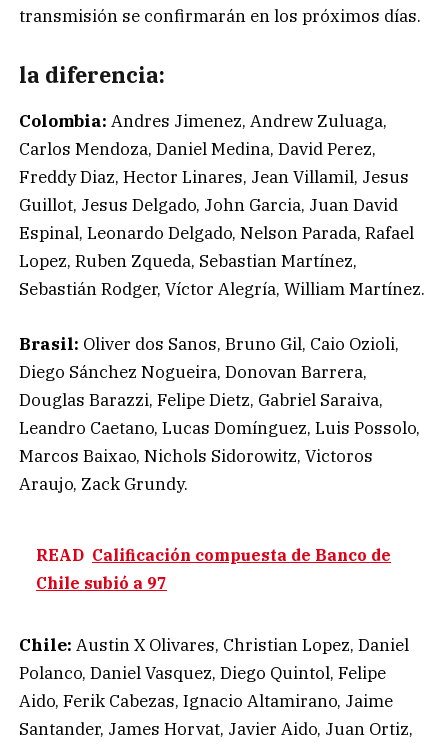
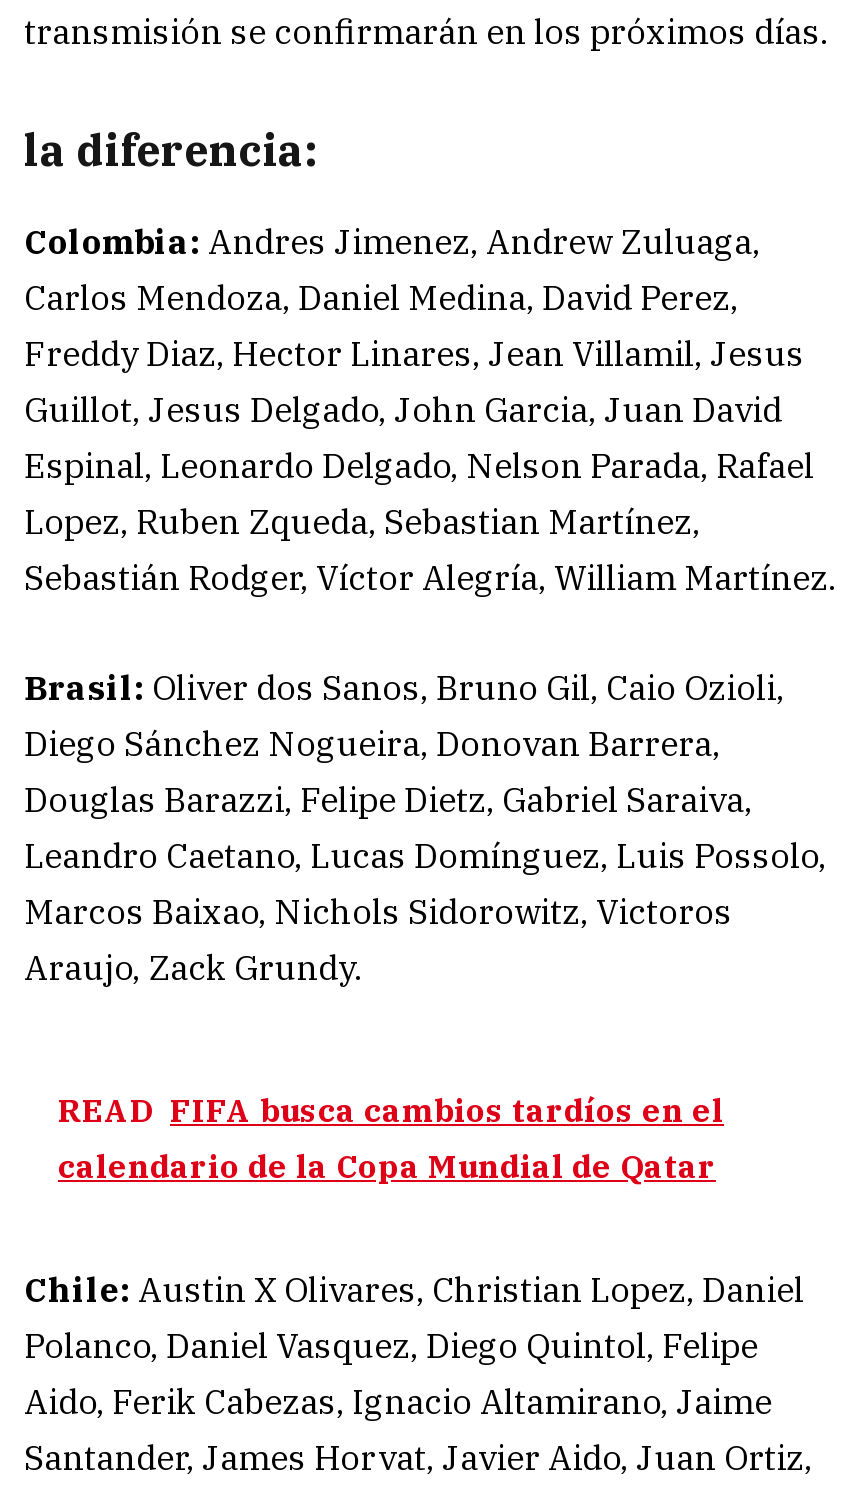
[36,545,391,593] READ Calificación compuesta de Banco de | Chile subió a 97 -> [58,1090,724,1186] READ FIFA busca cambios tardíos en el | calendario de la Copa Mundial de Qatar

